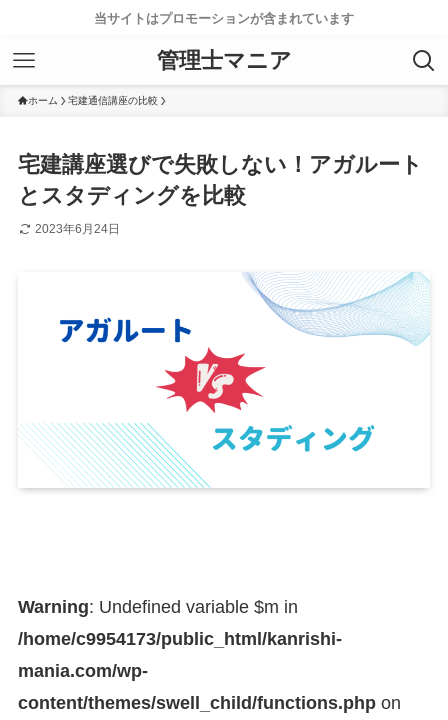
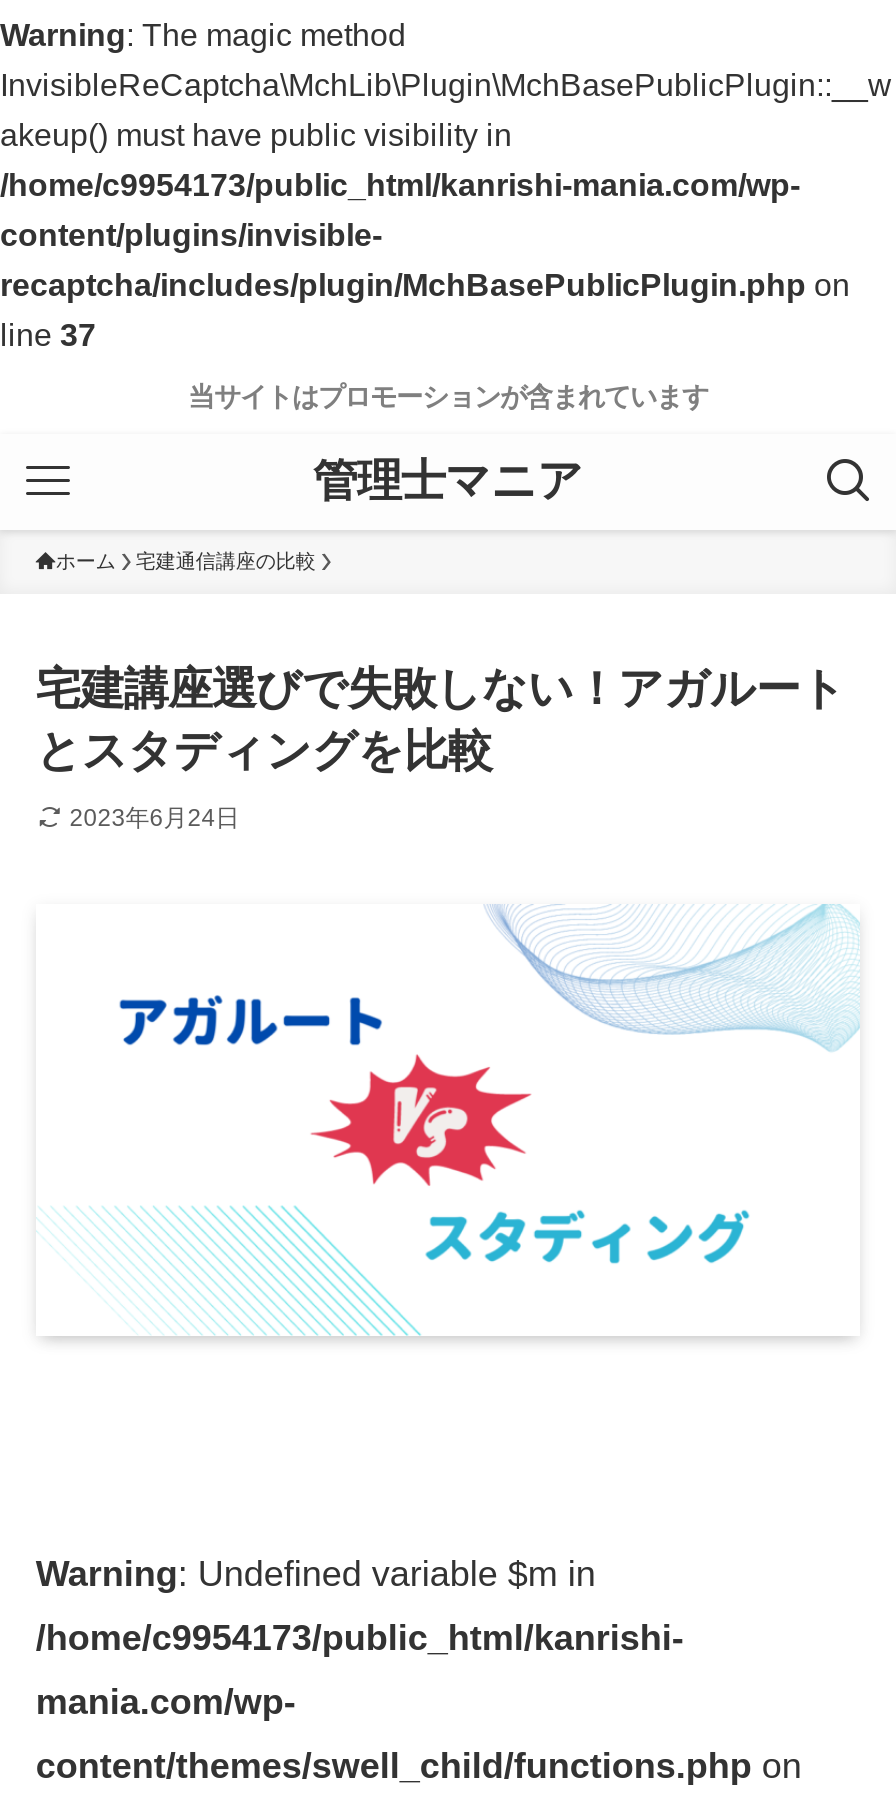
none -> [0,16,892,352] Warning: The magic method | InvisibleReCaptcha\MchLib\Plugin\MchBasePublicPlugin::__w | akeup() must have public visibility in | /home/c9954173/public_html/kanrishi-mania.com/wp- | content/plugins/invisible- | recaptcha/includes/plugin/MchBasePublicPlugin.php on | line 37

